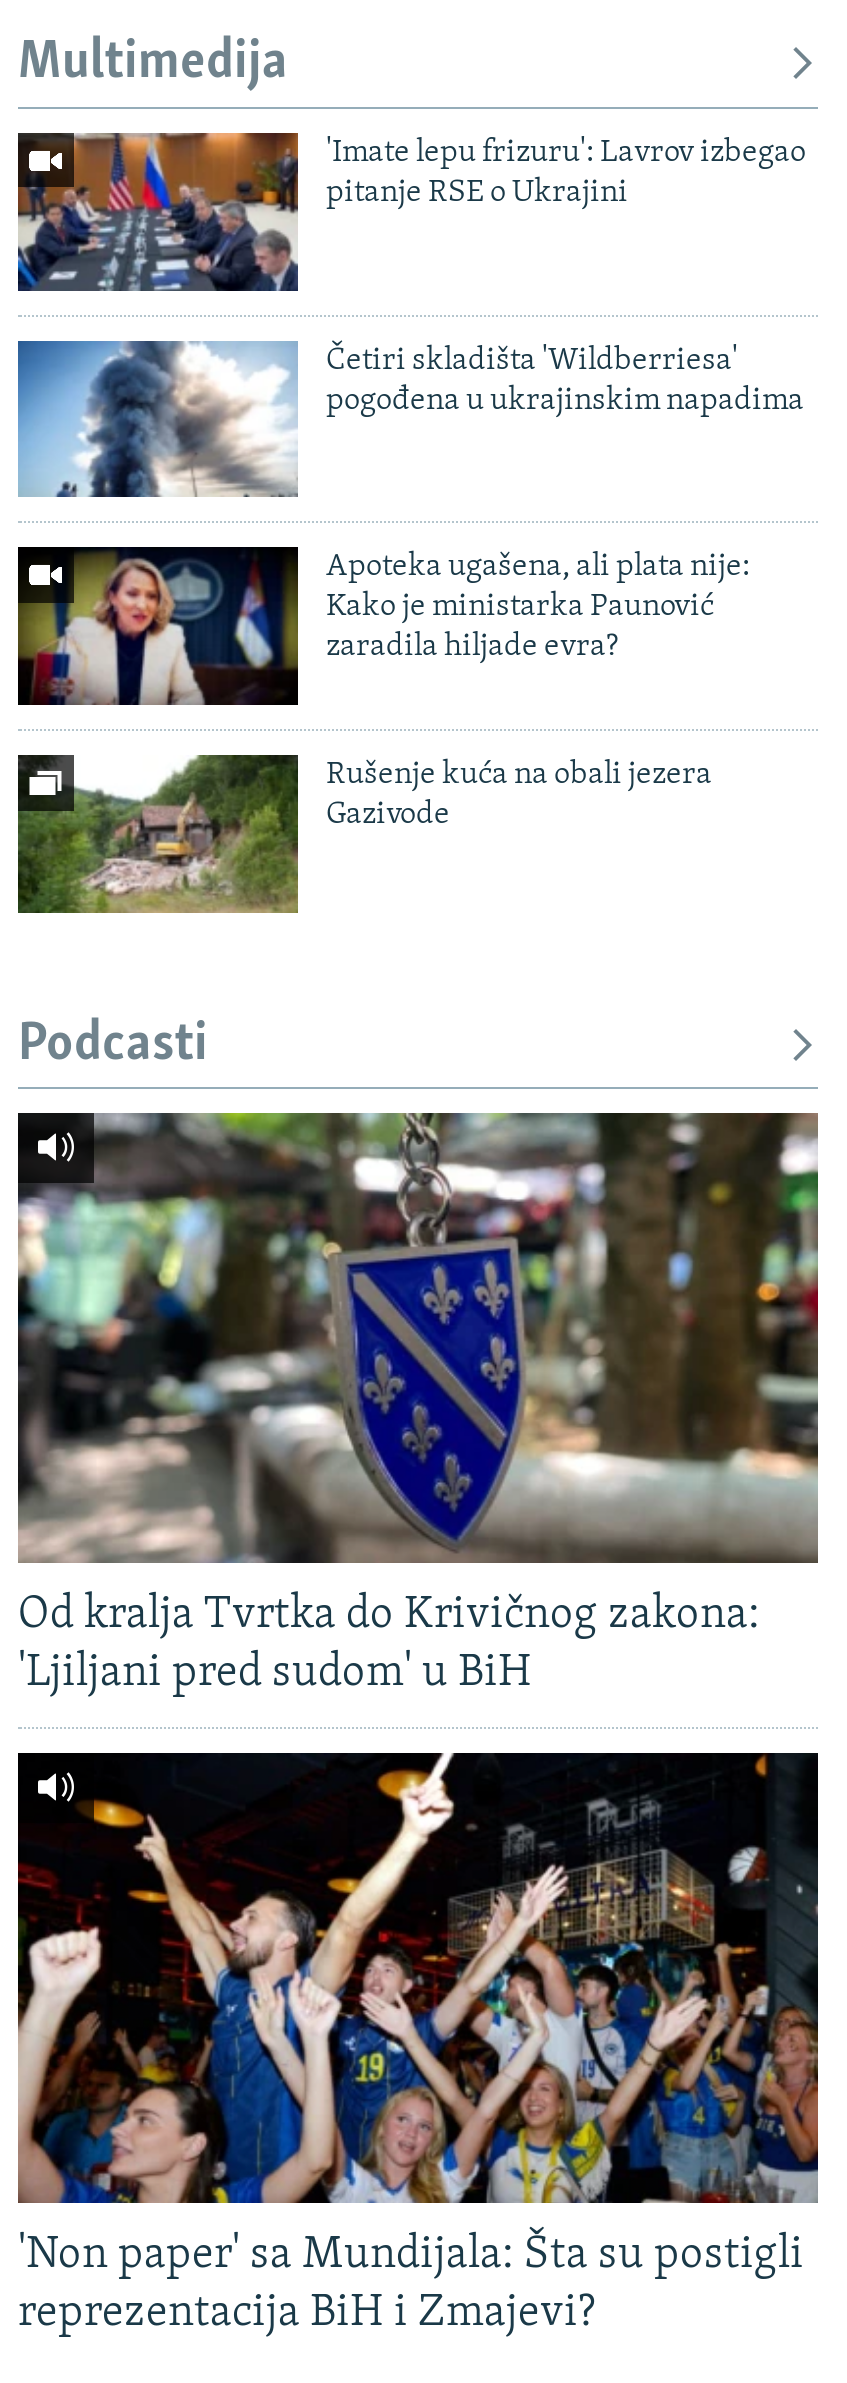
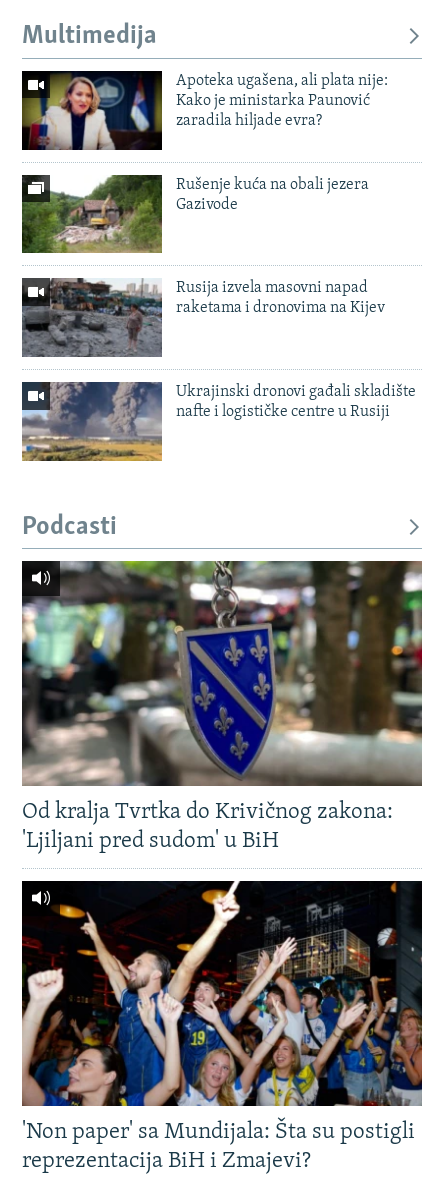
[16,131,806,293] [image] | 'Imate lepu frizuru': Lavrov izbegao | pitanje RSE o Ukrajini -> none
[16,339,804,499] [image] | Četiri skladišta 'Wildberriesa' | pogođena u ukrajinskim napadima -> none
moved [18,545,750,831] -> [22,69,388,213]: [image] | Apoteka ugašena, ali plata nije: | Kako je ministarka Paunović | zaradila hiljade evra? | Rušenje kuća na obali jezera | Gazivode
moved [16,753,302,917] -> [21,173,164,255]: [image]
none -> [21,277,385,358] [image] | Rusija izvela masovni napad | raketama i dronovima na Kijev
none -> [21,381,416,462] [image] | Ukrajinski dronovi gađali skladište | nafte i logističke centre u Rusiji

